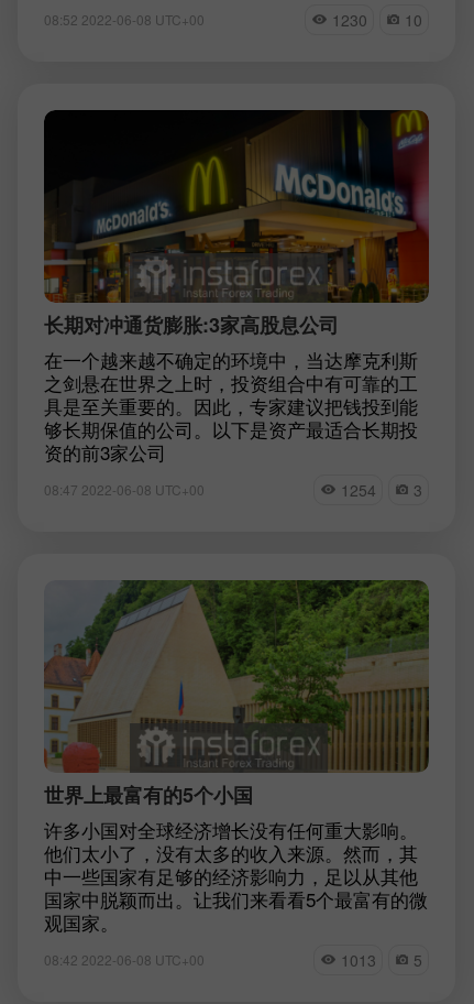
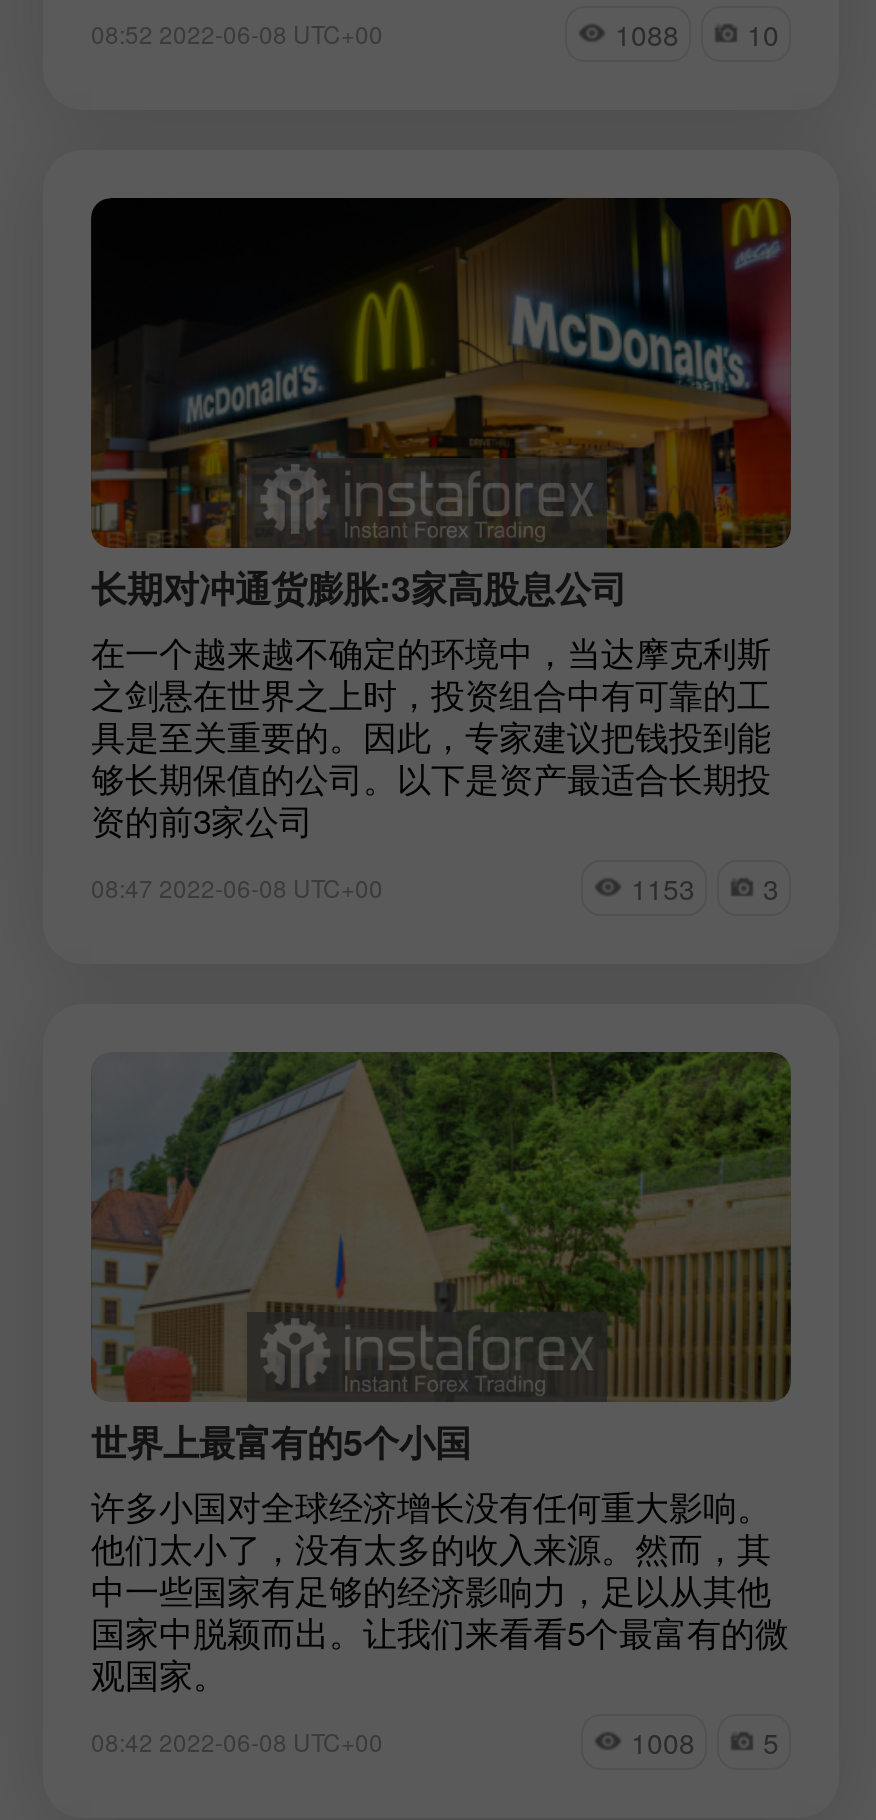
[332,9,422,31] 1230 10 -> [615,14,779,54] 1088 10
[341,479,422,501] 1254 3 -> [631,868,779,908] 1153 3
[341,949,422,971] 1013 5 -> [631,1722,779,1762] 1008 5

